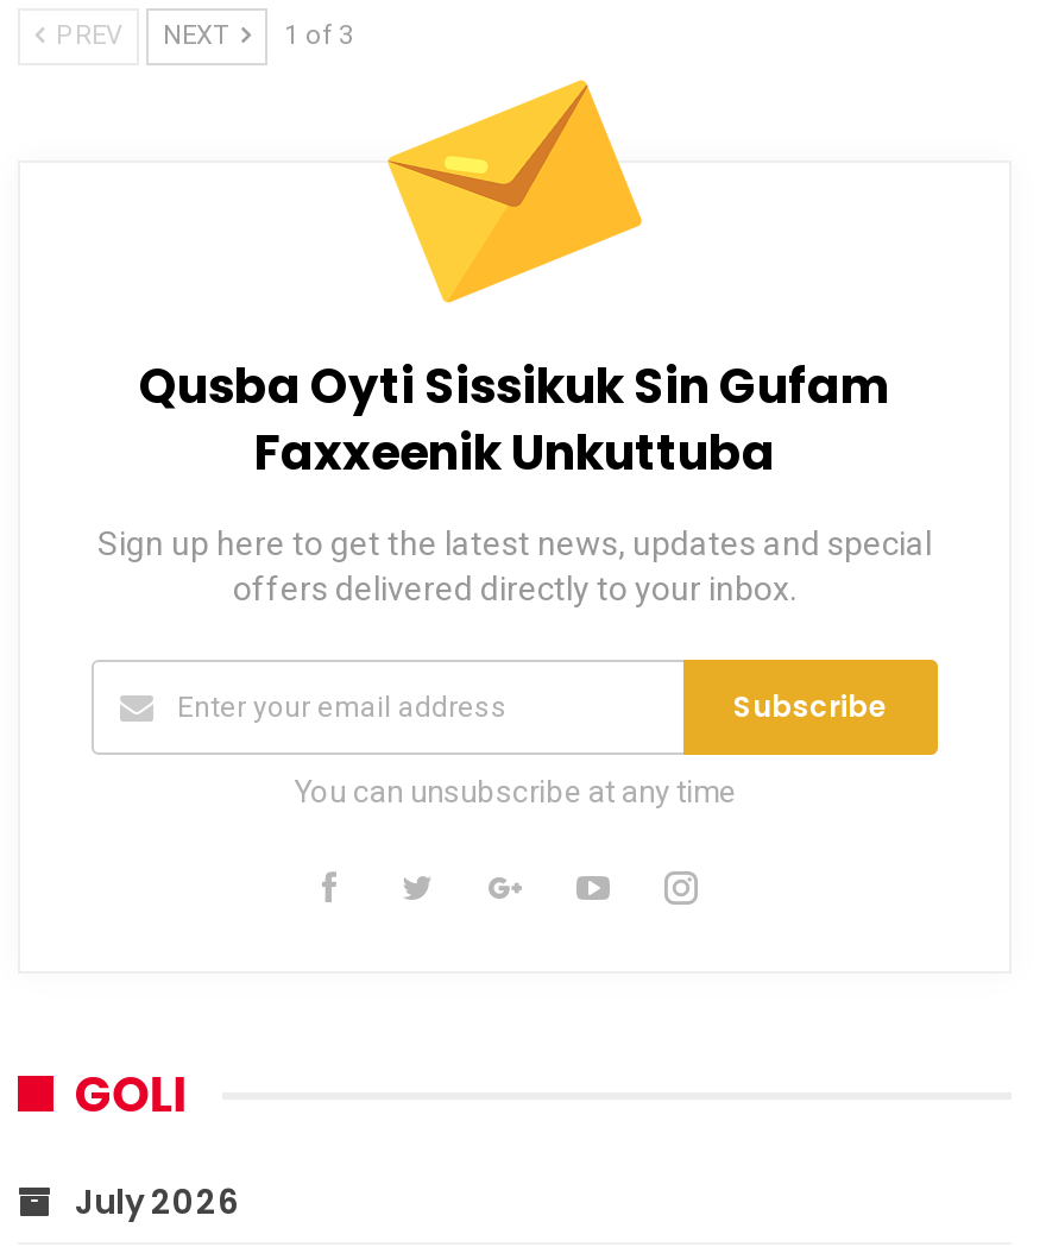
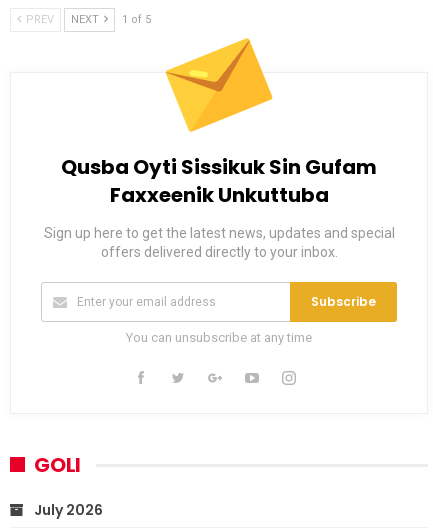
[49,19,353,50] PREV NEXT 1 of 3 -> [23,13,151,26] PREV NEXT 1 of 5

